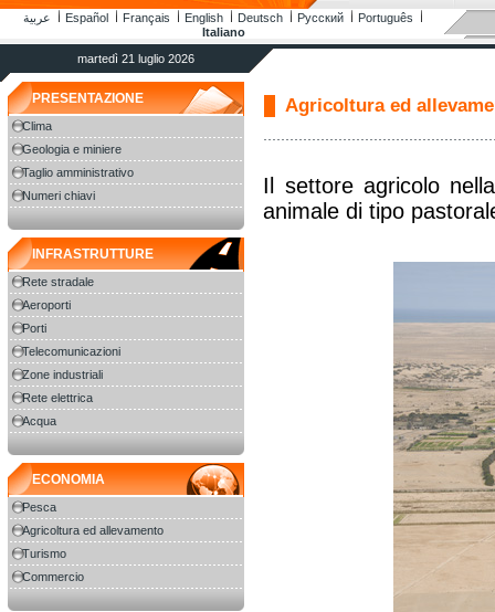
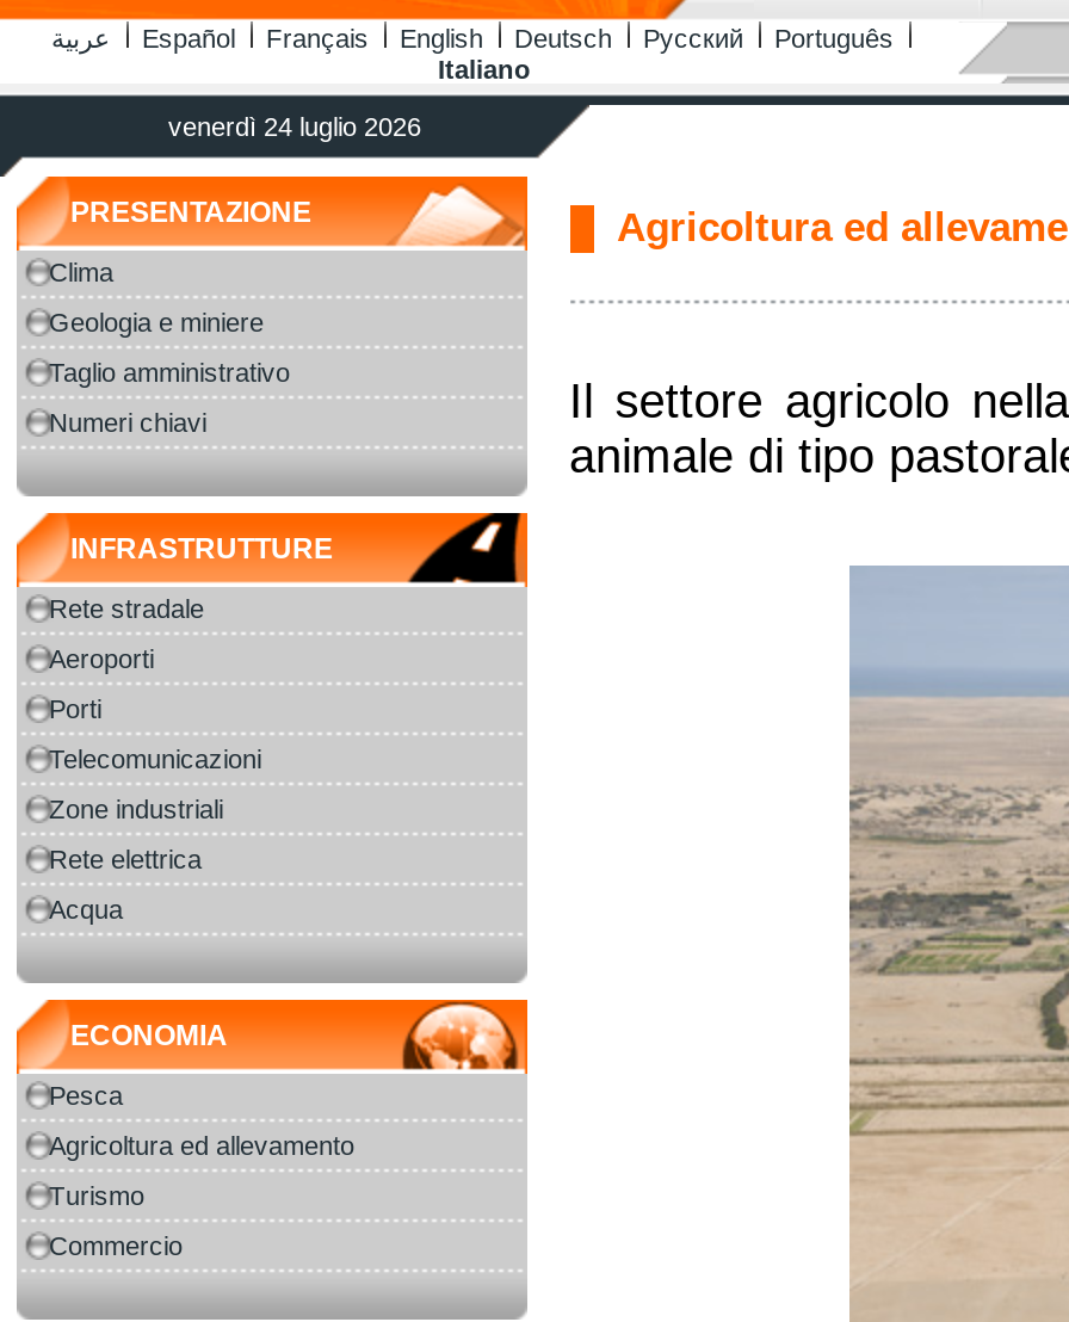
[78,52,195,65] martedì 21 luglio 2026 -> [168,112,421,141] venerdì 24 luglio 2026

